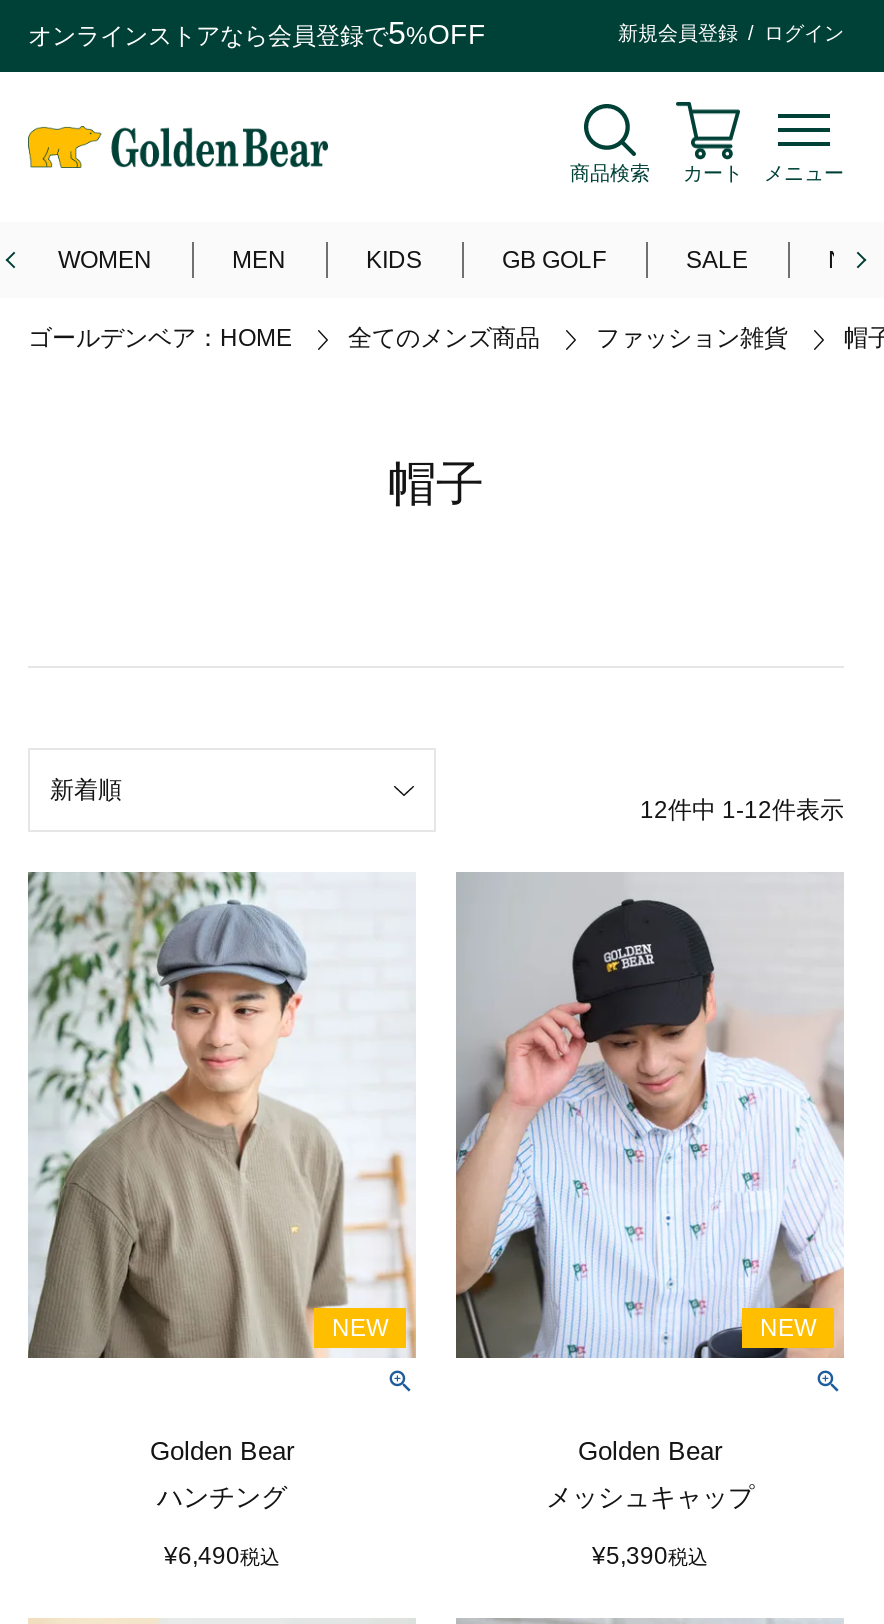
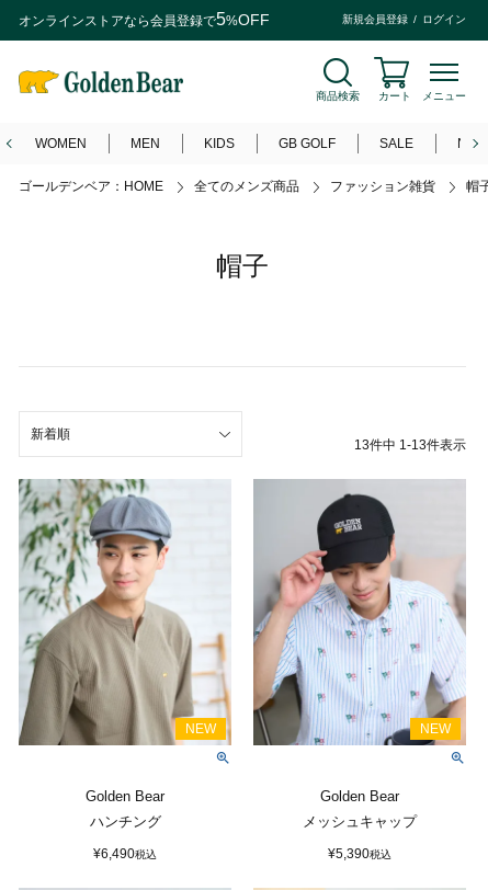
[640,795,844,823] 12件中 1-12件表示 -> [354,437,466,452] 13件中 1-13件表示

